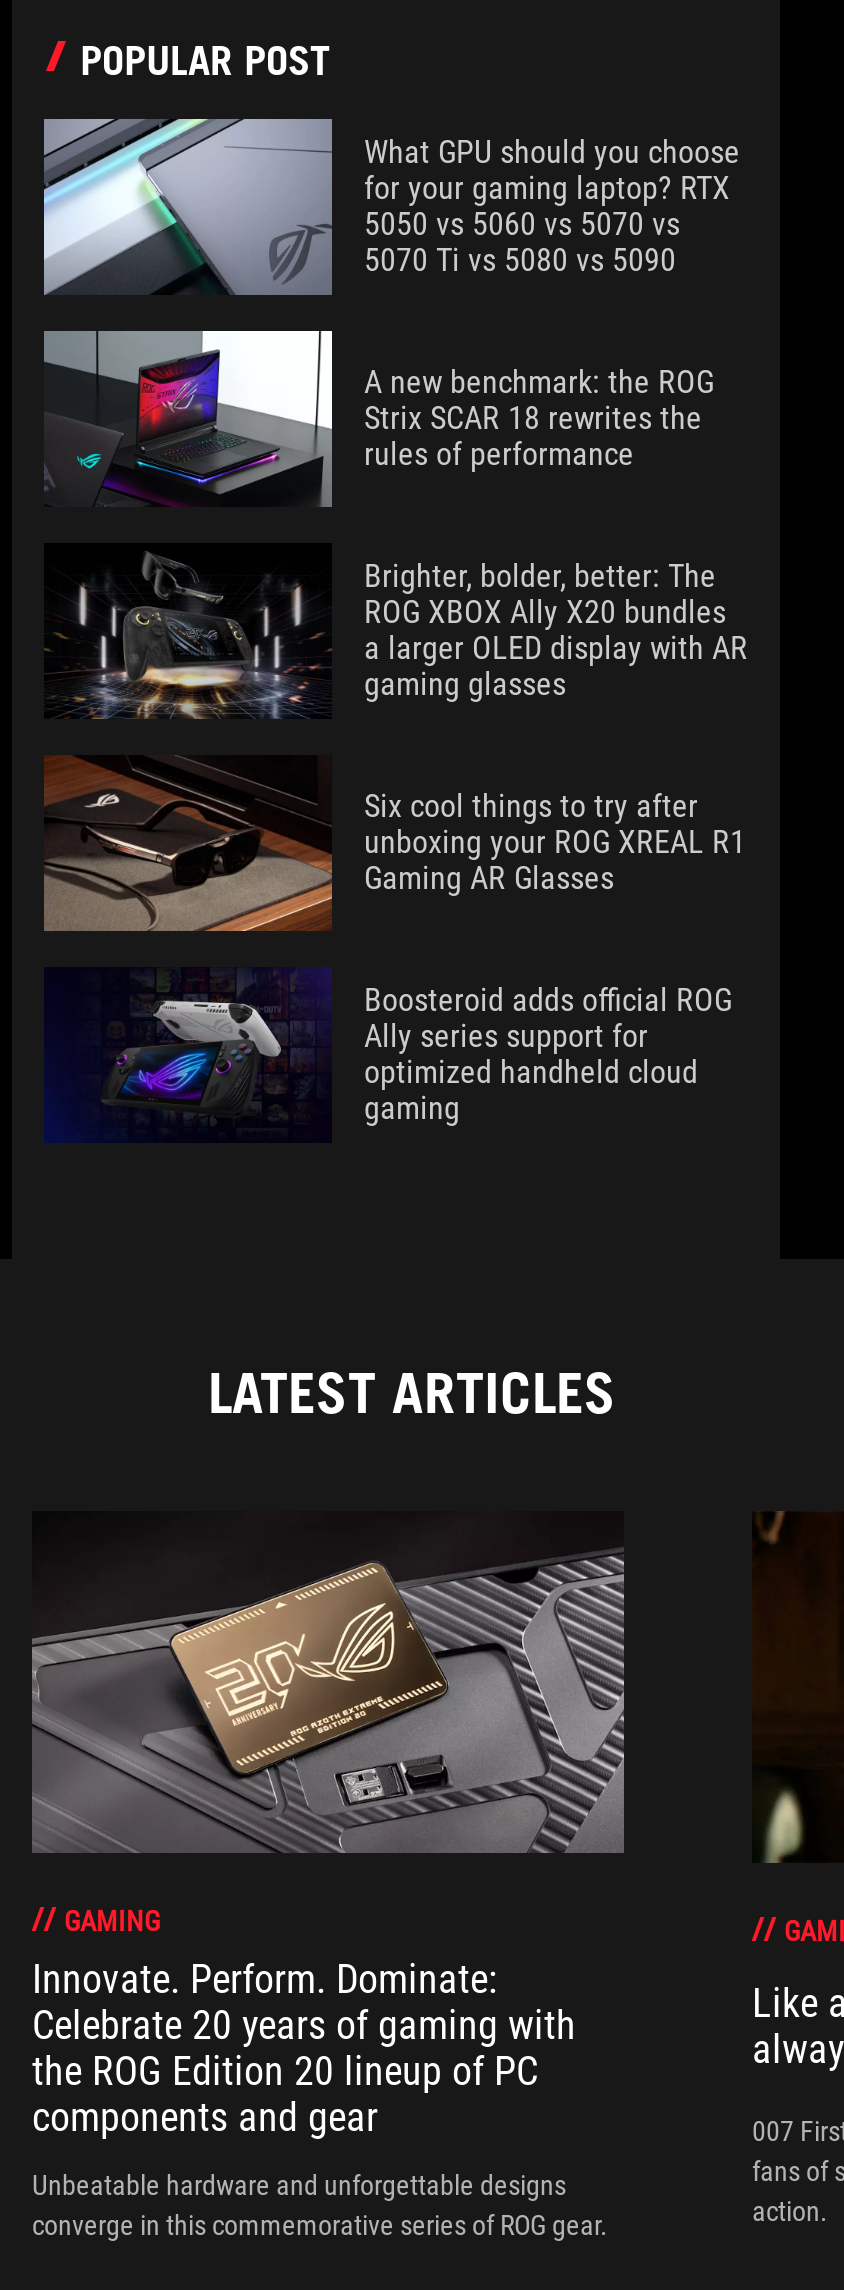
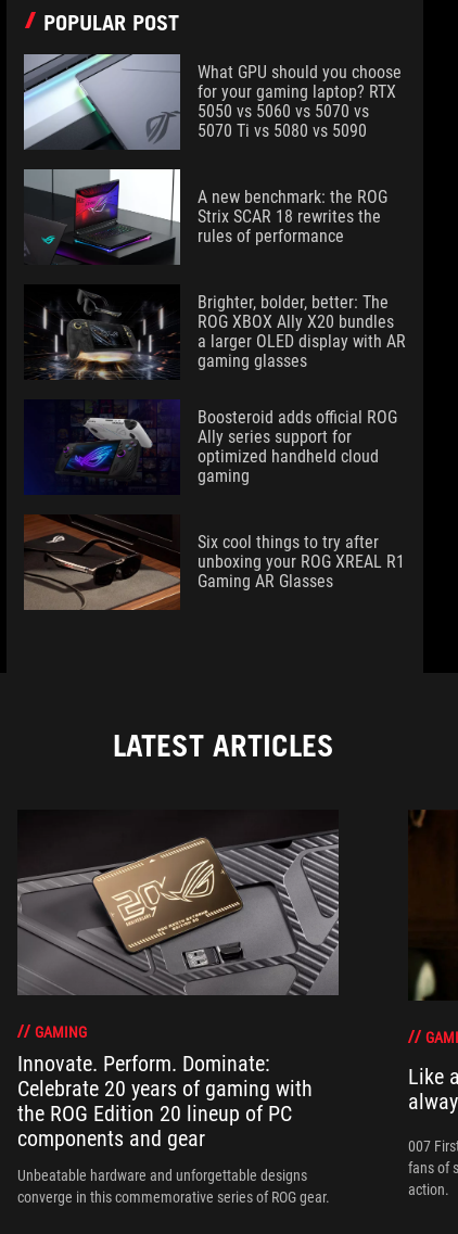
moved [42,755,746,933] -> [24,514,405,611]: [image] | Six cool things to try after | unboxing your ROG XREAL R1 | Gaming AR Glasses
moved [46,965,732,1143] -> [25,398,397,495]: [image] | Boosteroid adds official ROG | Ally series support for | optimized handheld cloud | gaming

